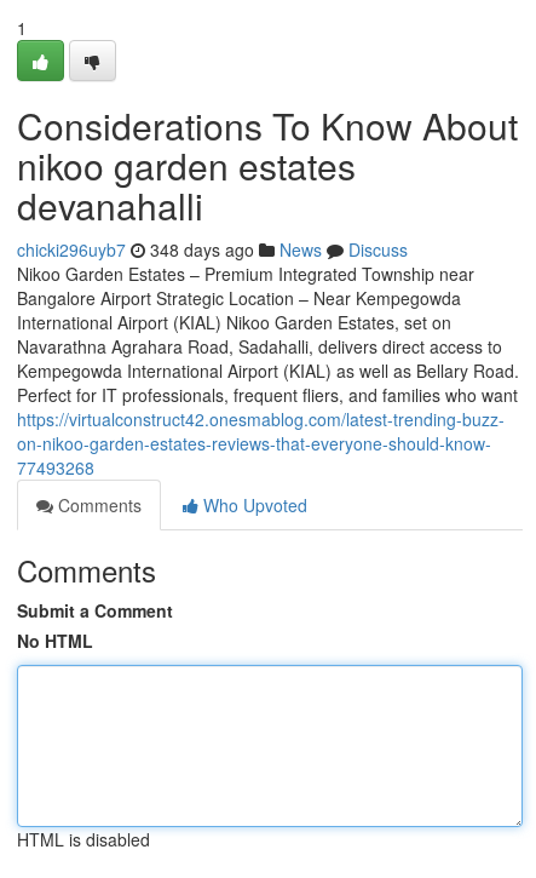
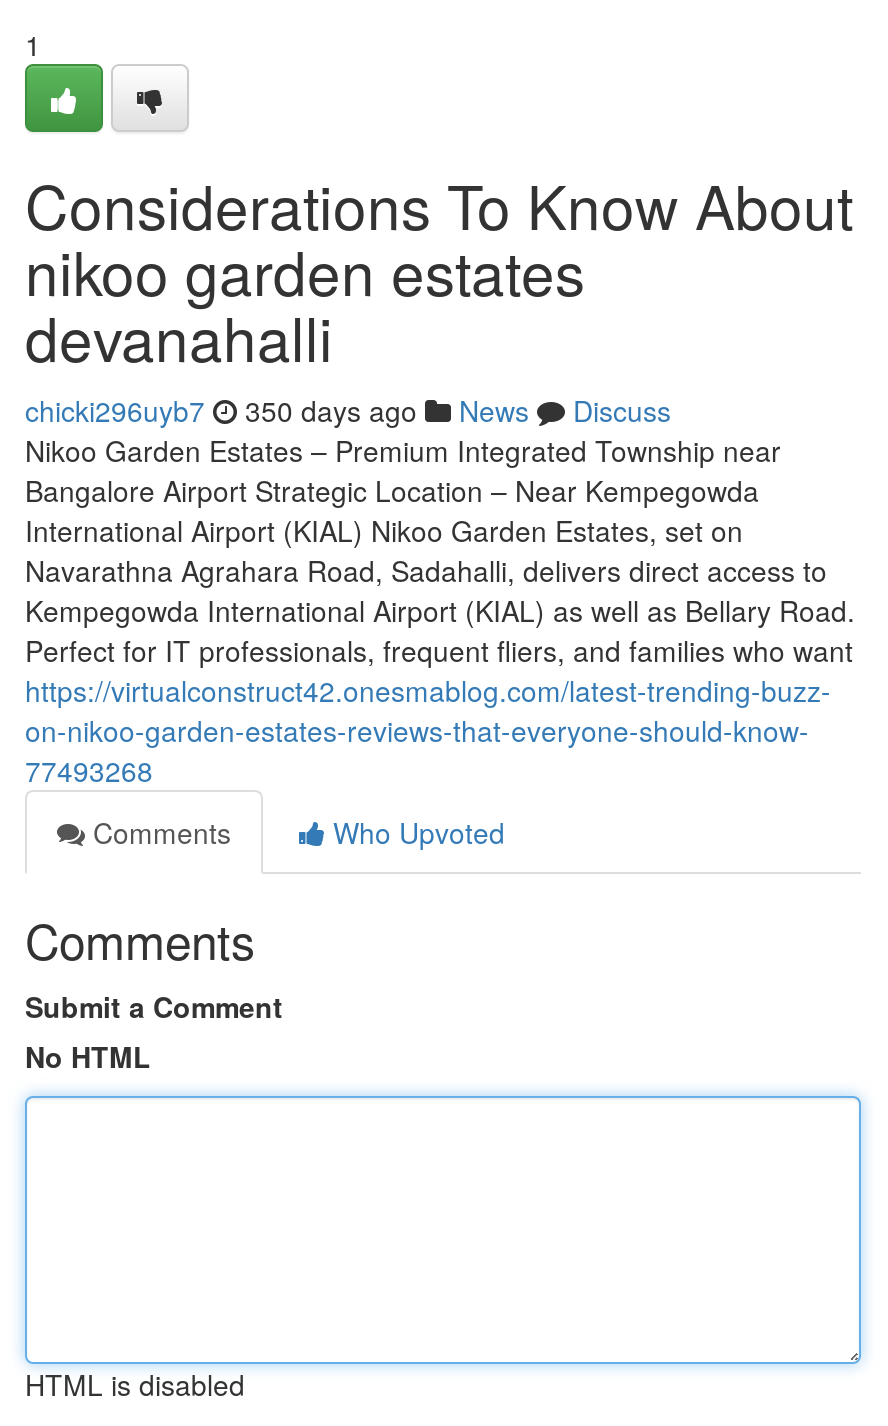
[17,237,408,262] chicki296uyb7 348 days ago News Discuss -> [25,390,671,430] chicki296uyb7 350 days ago News Discuss

